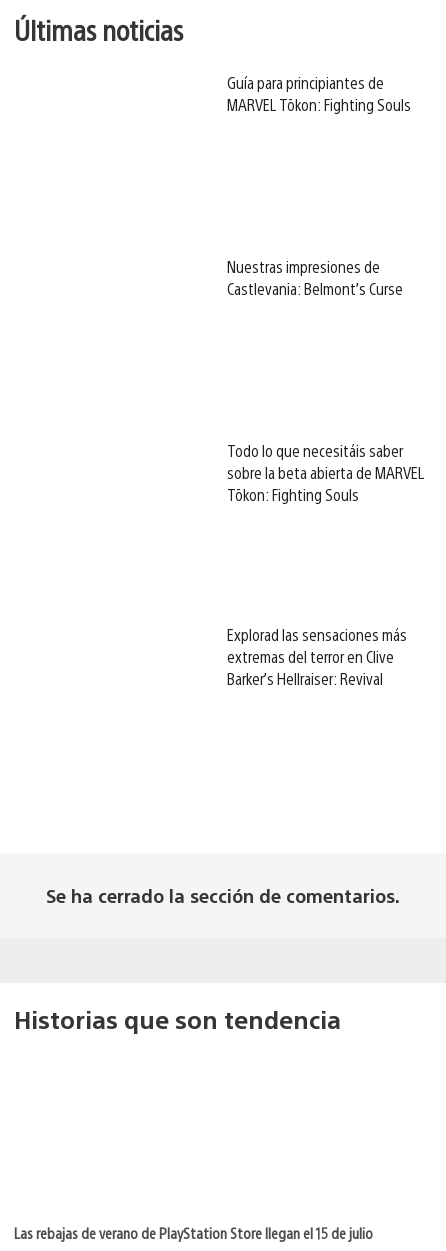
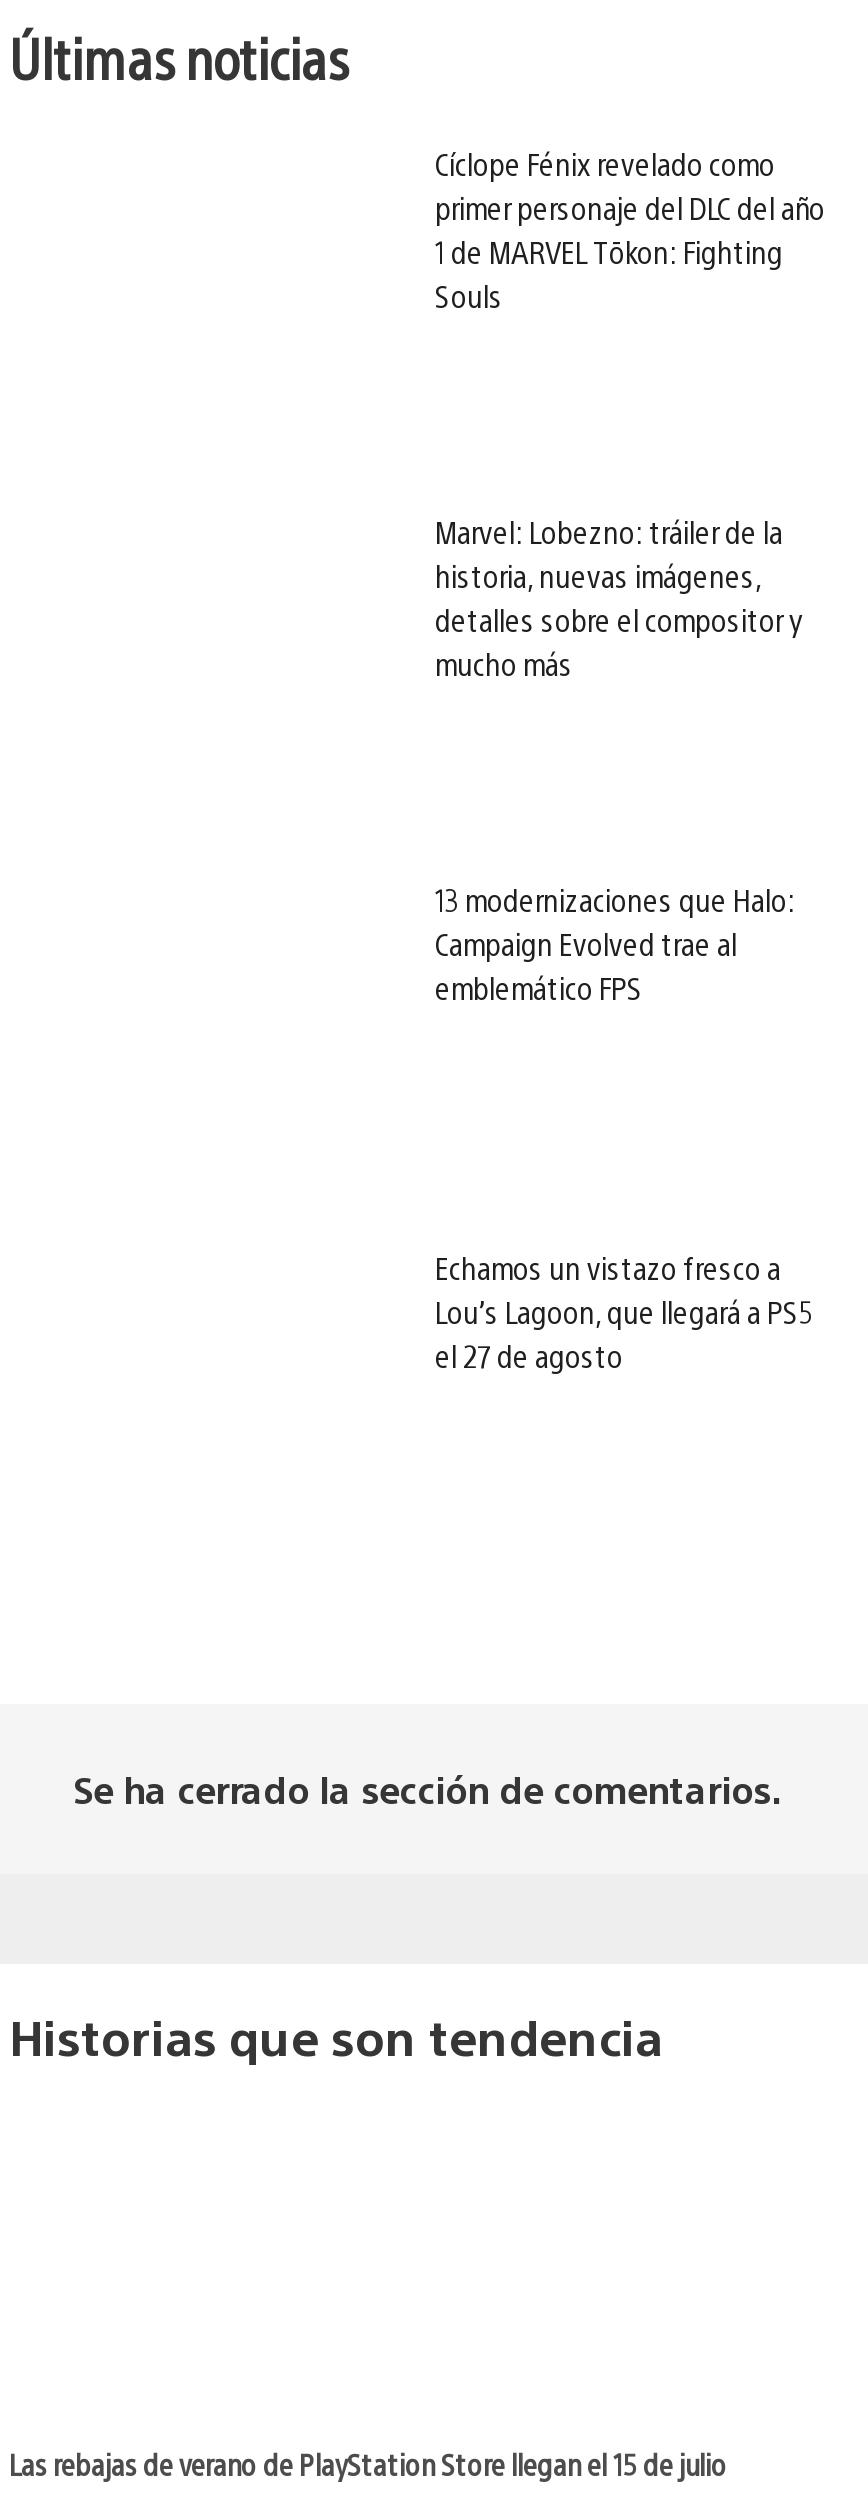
[227,72,411,115] Guía para principiantes de | MARVEL Tōkon: Fighting Souls -> [435,143,825,317] Cíclope Fénix revelado como | primer personaje del DLC del año | 1 de MARVEL Tōkon: Fighting | Souls
[227,256,403,299] Nuestras impresiones de | Castlevania: Belmont’s Curse -> [435,511,803,685] Marvel: Lobezno: tráiler de la | historia, nuevas imágenes, | detalles sobre el compositor y | mucho más
[227,440,424,505] Todo lo que necesitáis saber | sobre la beta abierta de MARVEL | Tōkon: Fighting Souls -> [435,879,795,1009] 13 modernizaciones que Halo: | Campaign Evolved trae al | emblemático FPS
[227,624,407,689] Explorad las sensaciones más | extremas del terror en Clive | Barker’s Hellraiser: Revival -> [435,1247,813,1377] Echamos un vistazo fresco a | Lou’s Lagoon, que llegará a PS5 | el 27 de agosto

